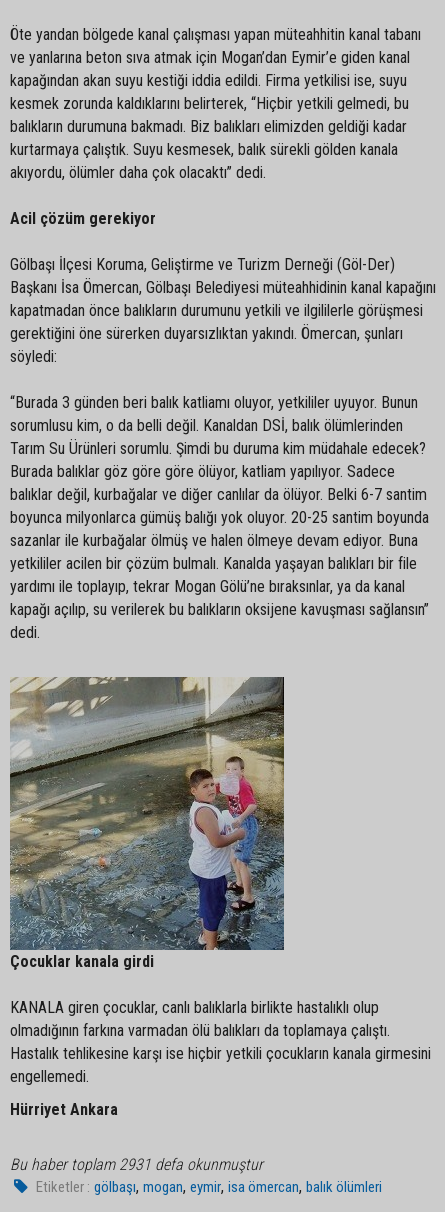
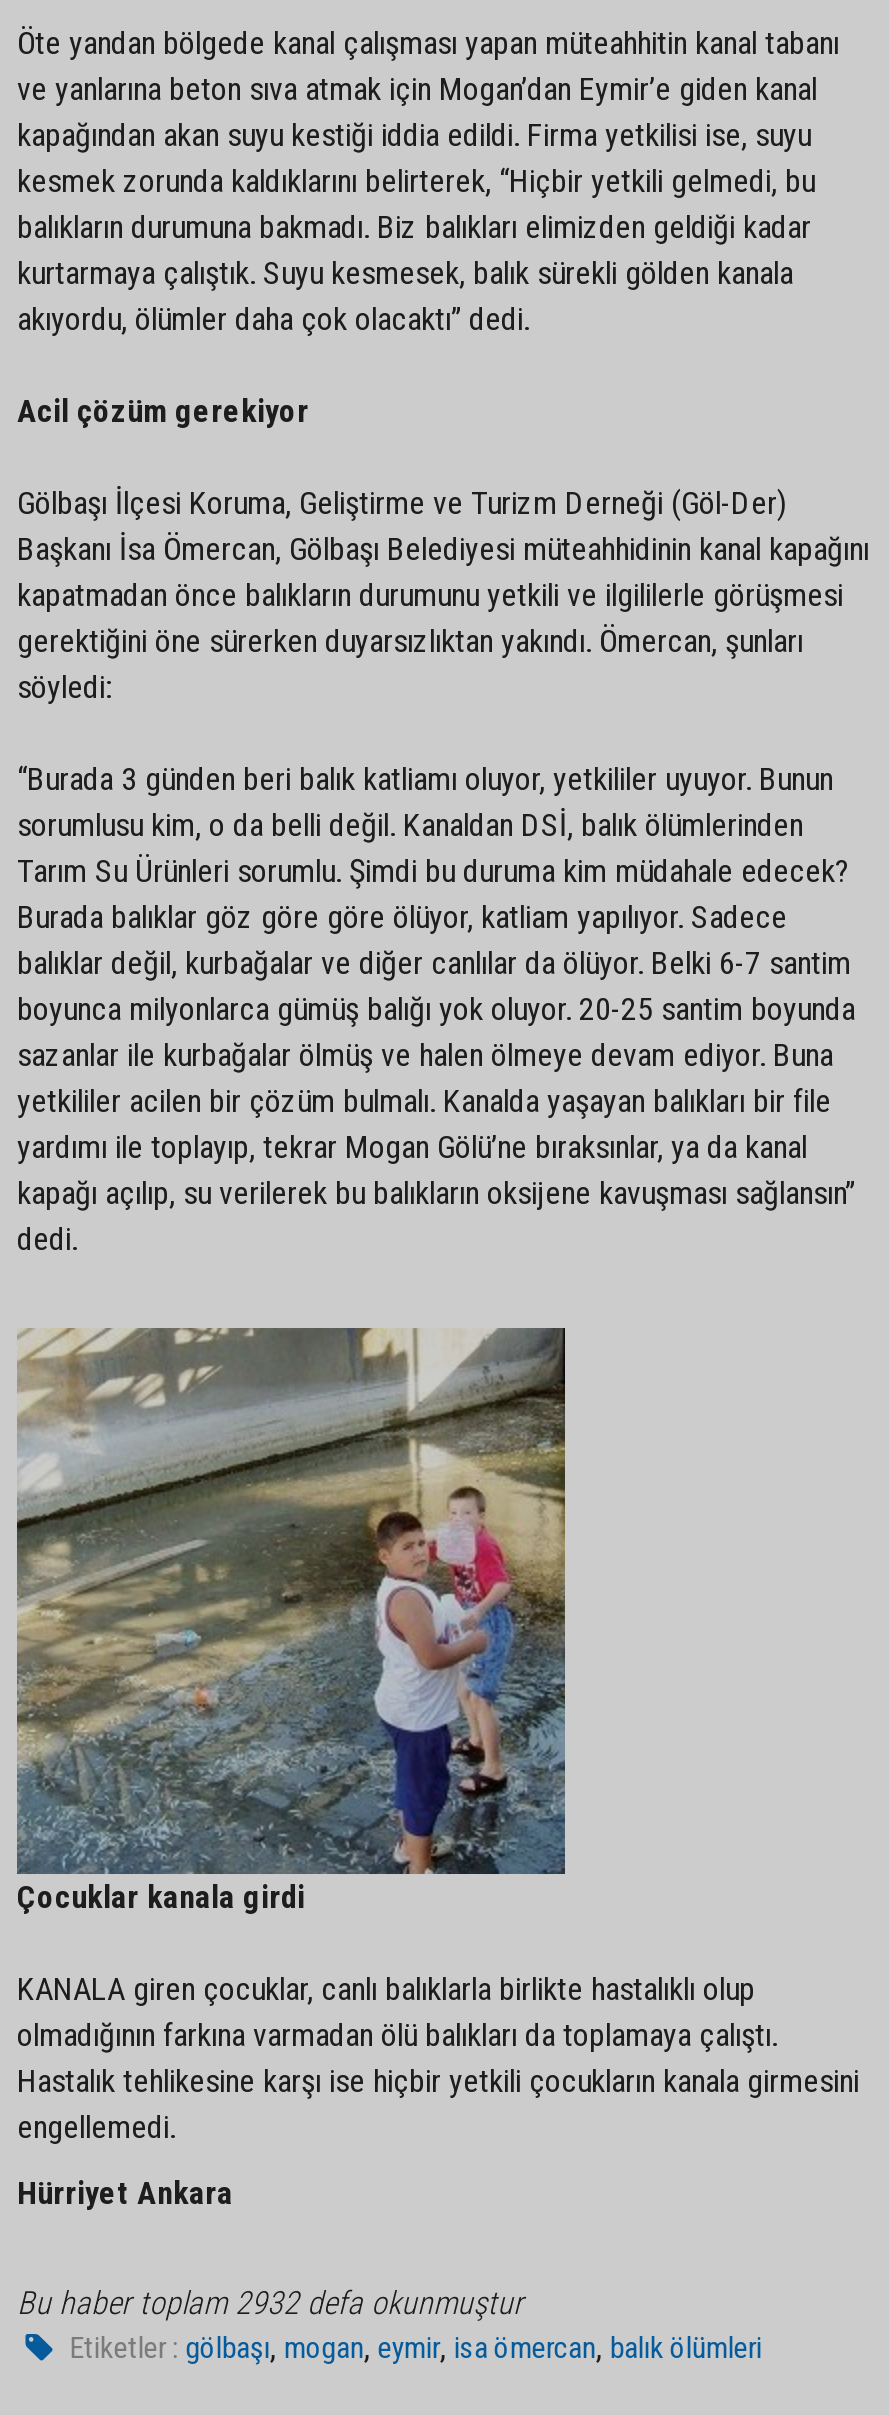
[10,1155,263,1174] Bu haber toplam 2931 defa okunmuştur -> [17,2285,523,2323] Bu haber toplam 2932 defa okunmuştur

